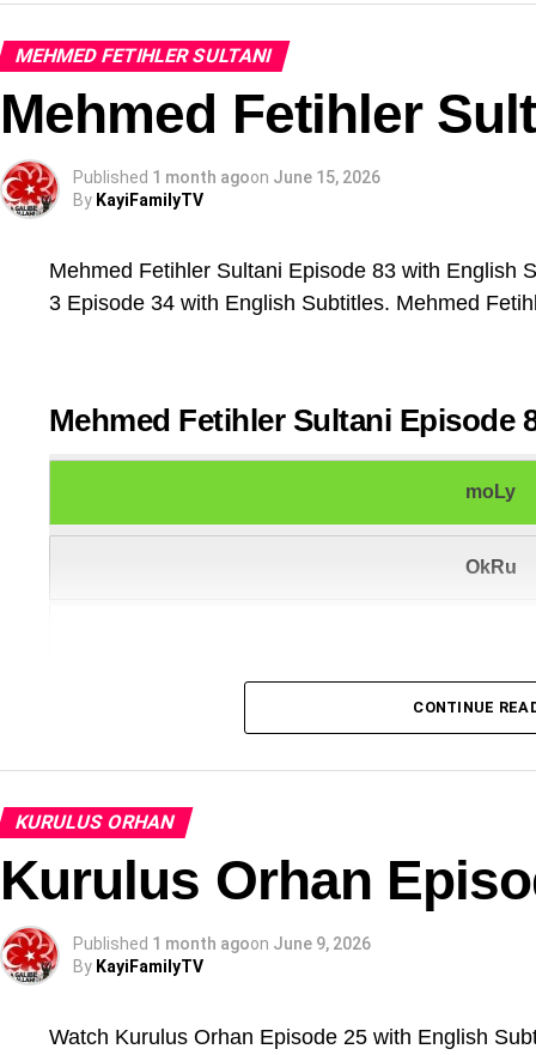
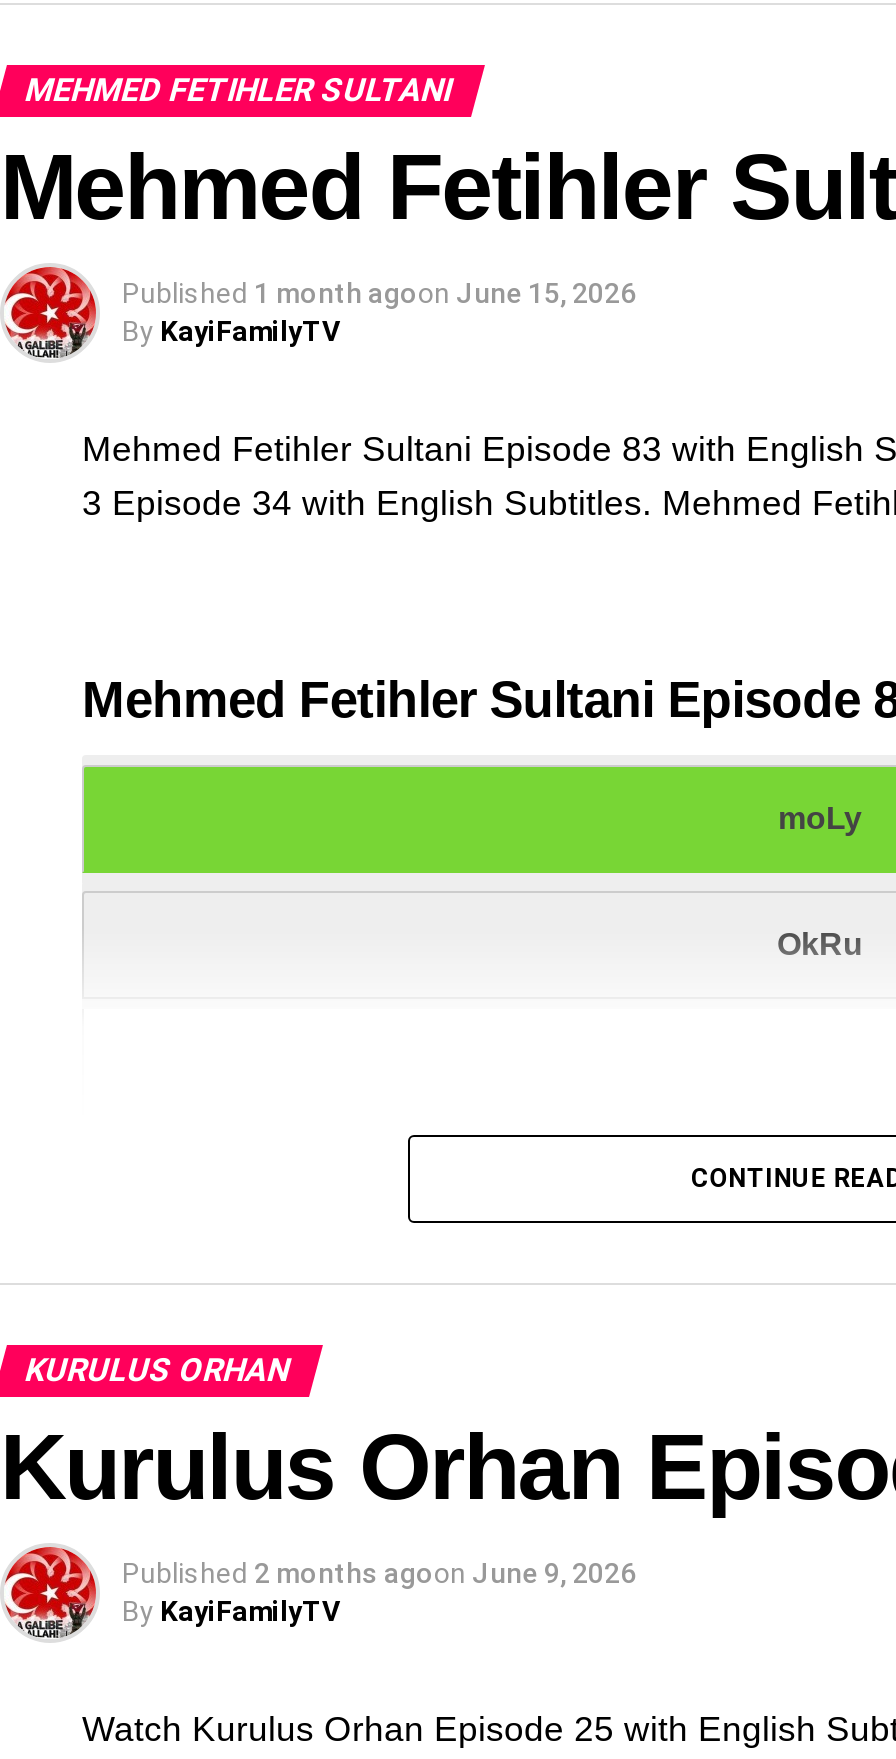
[73,934,371,953] Published 1 month agoon June 9, 2026 -> [122,1557,636,1589] Published 2 months agoon June 9, 2026

